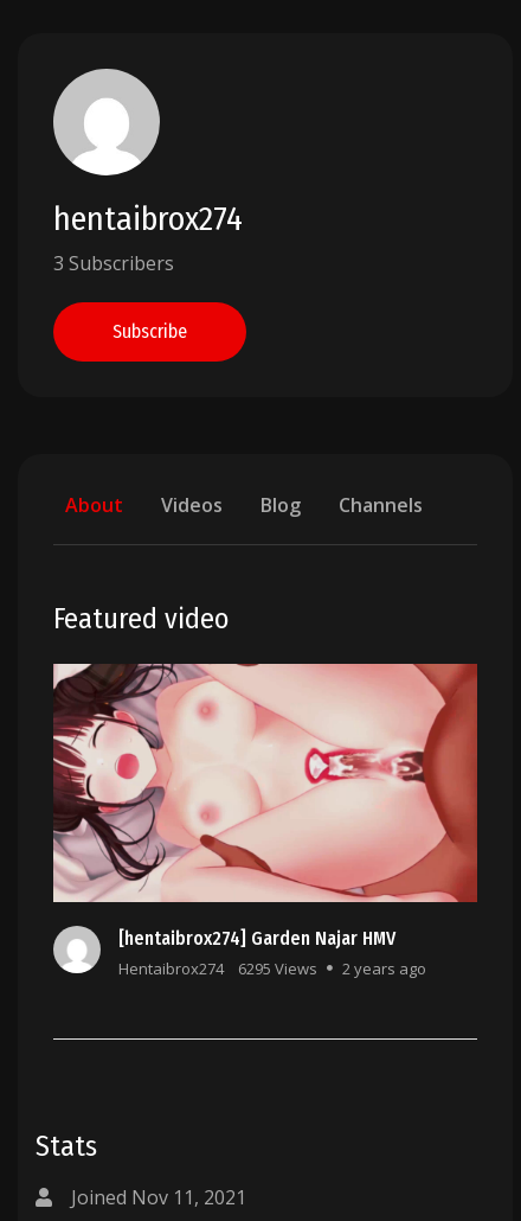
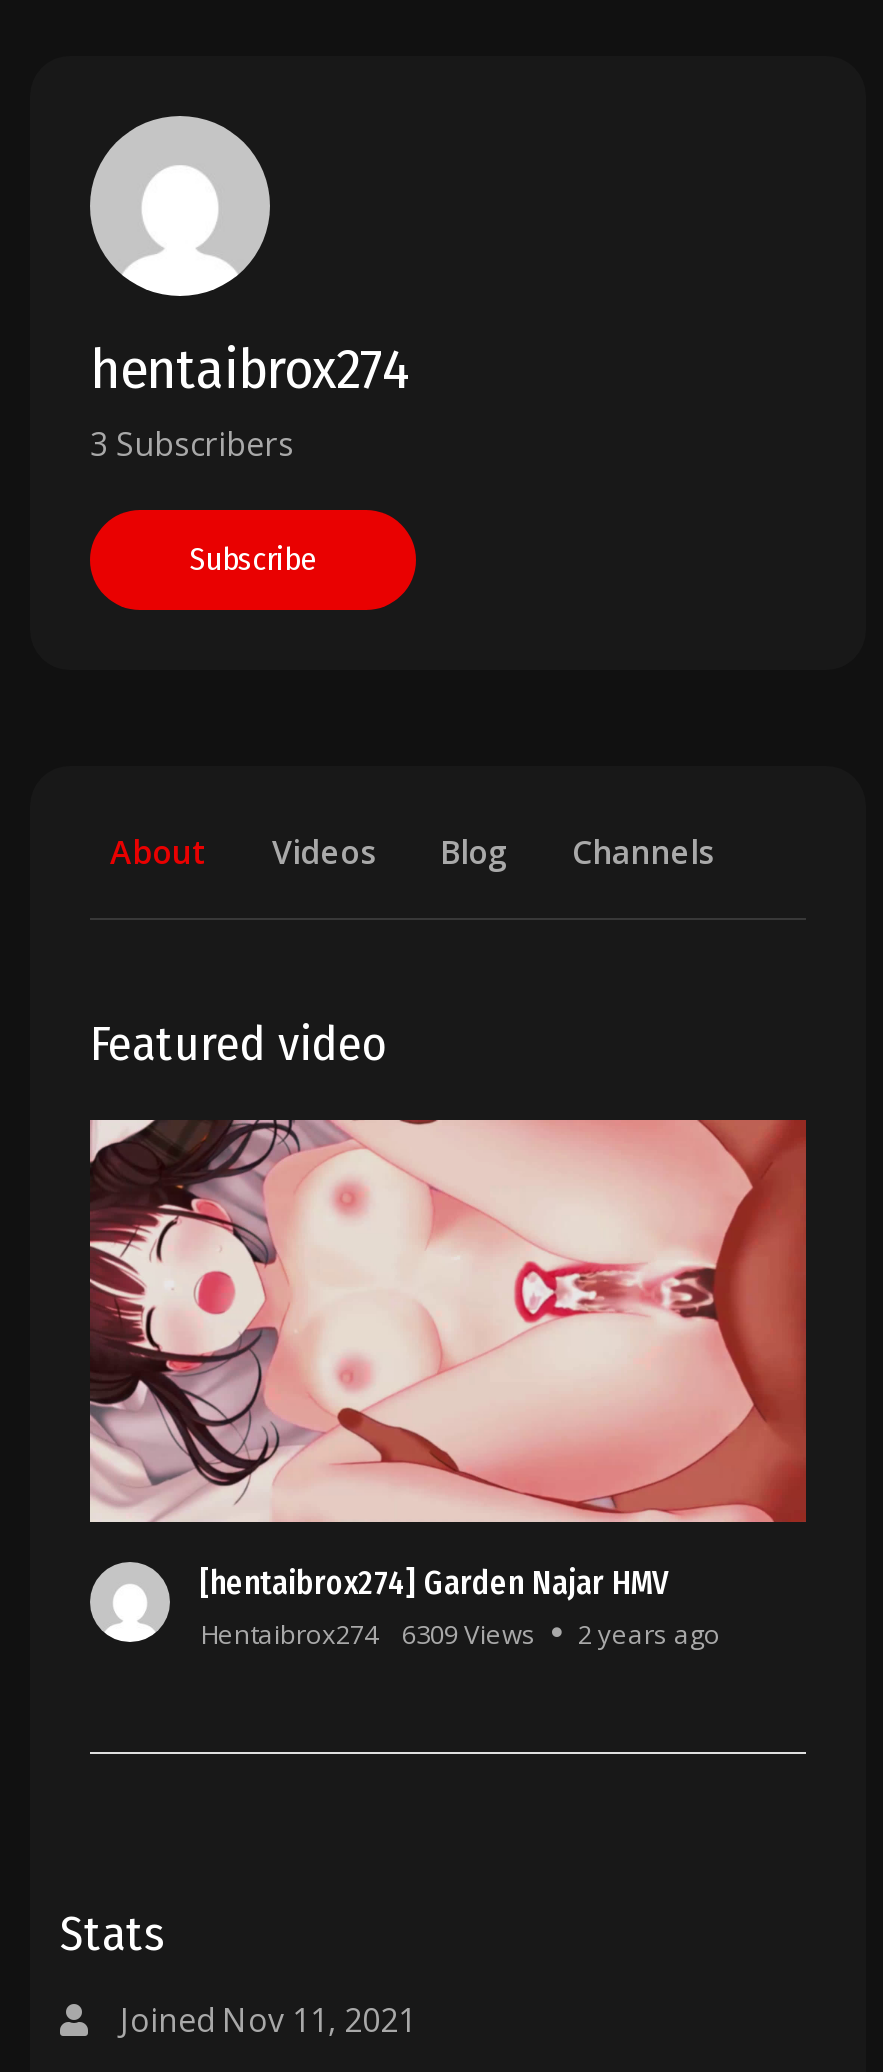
[118,958,426,980] Hentaibrox274 6295 Views 2 years ago -> [200,1617,720,1653] Hentaibrox274 6309 Views 2 years ago

